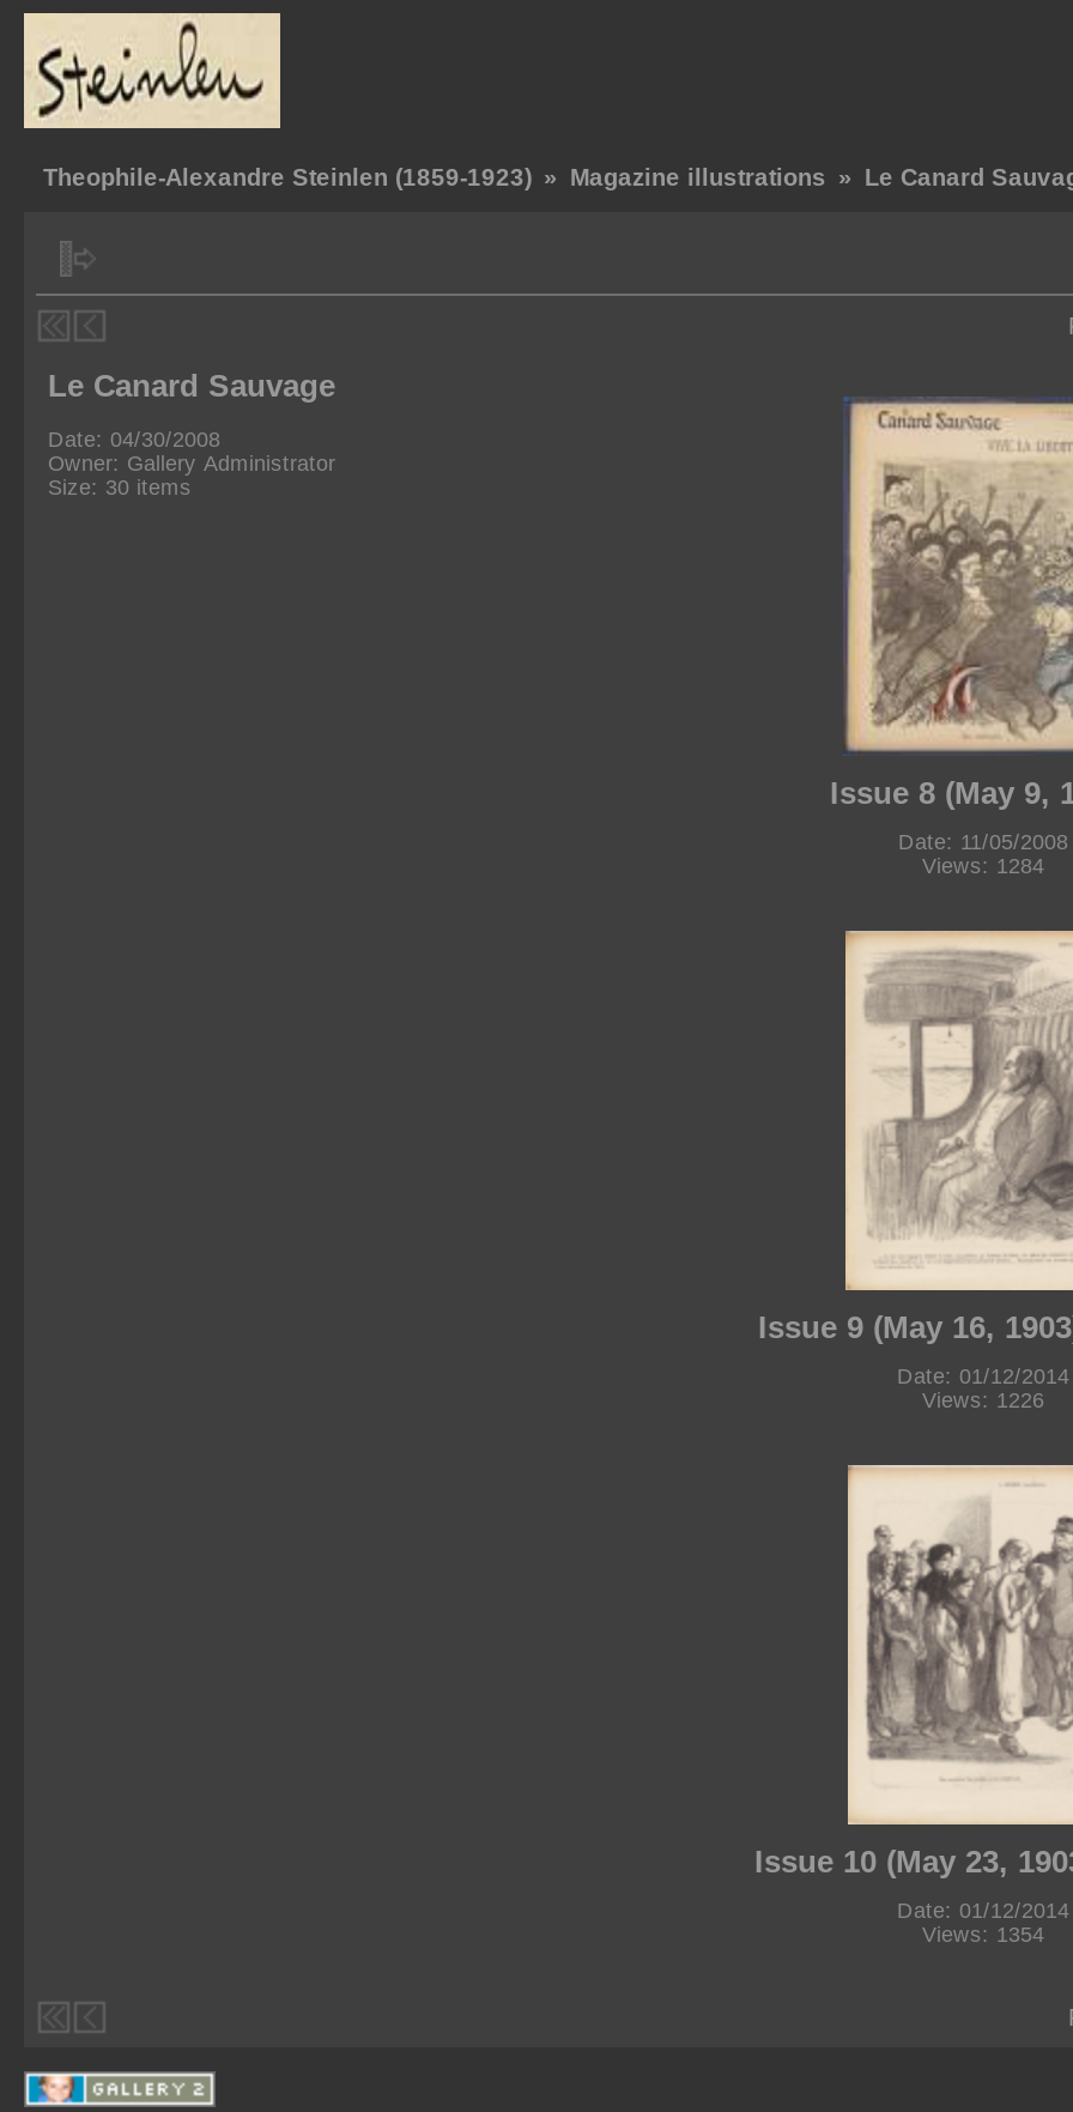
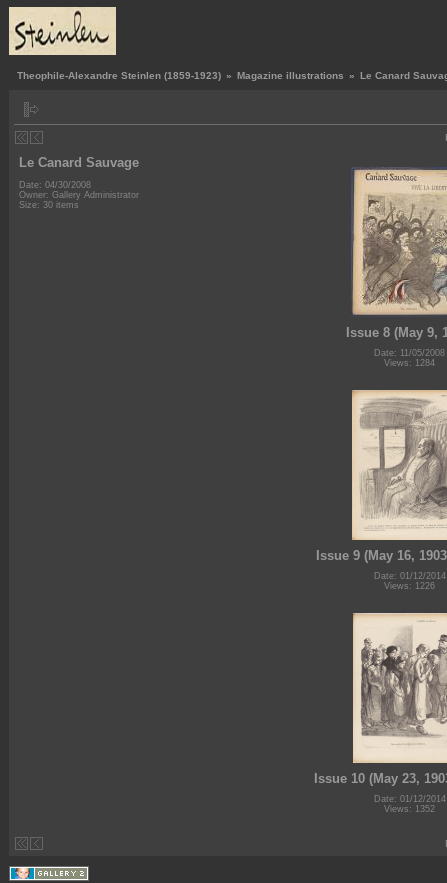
[922,1922,1044,1946] Views: 1354 -> [384,804,435,814] Views: 1352

